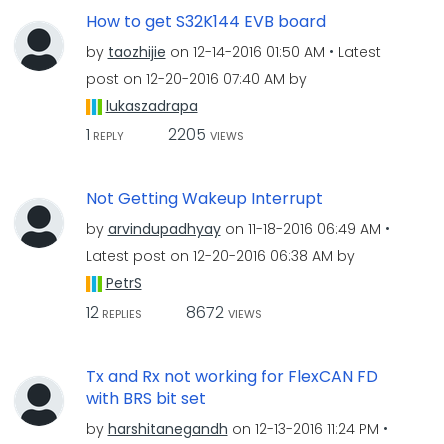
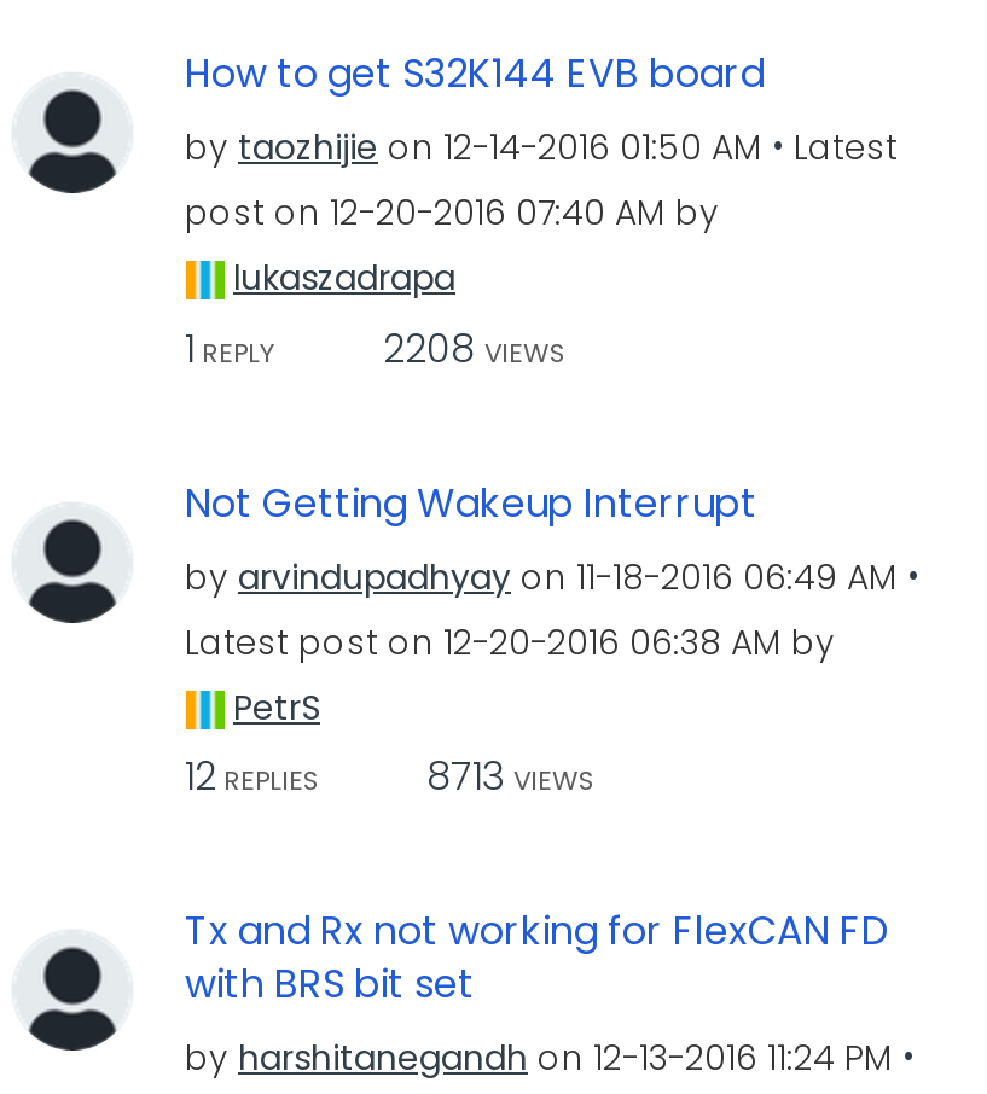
[85,123,243,146] 1 REPLY 2205 VIEWS -> [185,320,567,376] 1 REPLY 2208 VIEWS
[85,300,261,323] 12 REPLIES 8672 VIEWS -> [185,749,596,804] 12 REPLIES 8713 VIEWS

